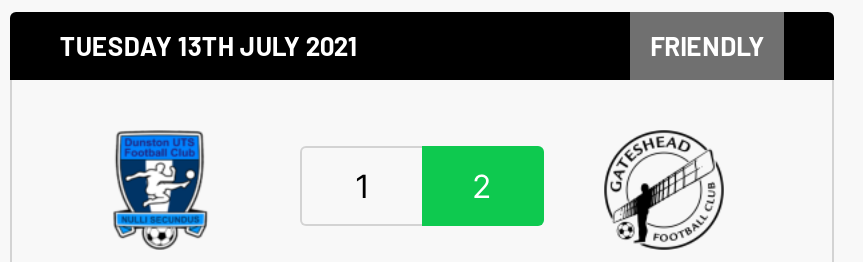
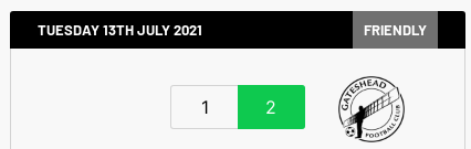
[112,128,210,252] [image] -> none

